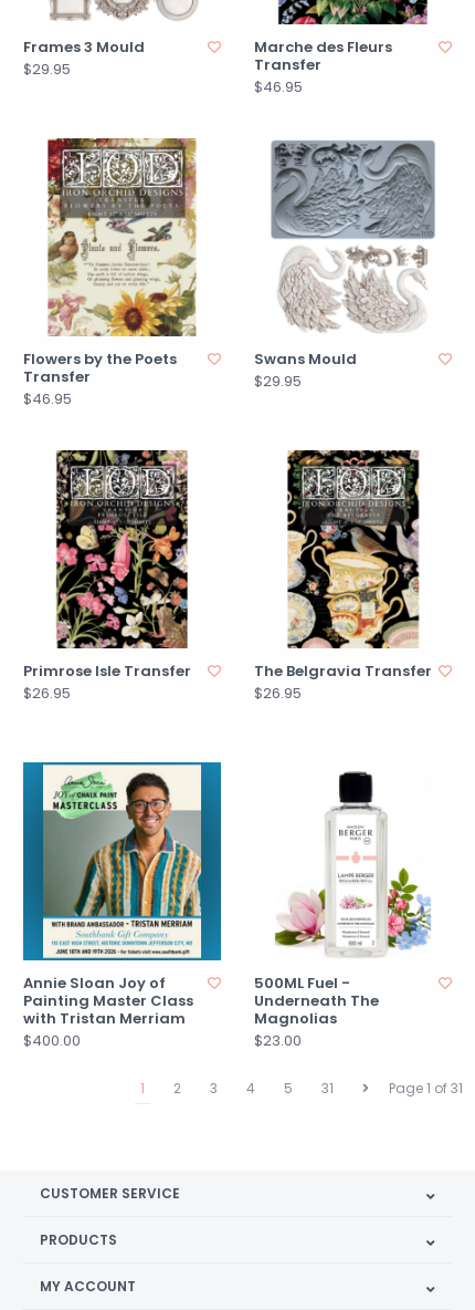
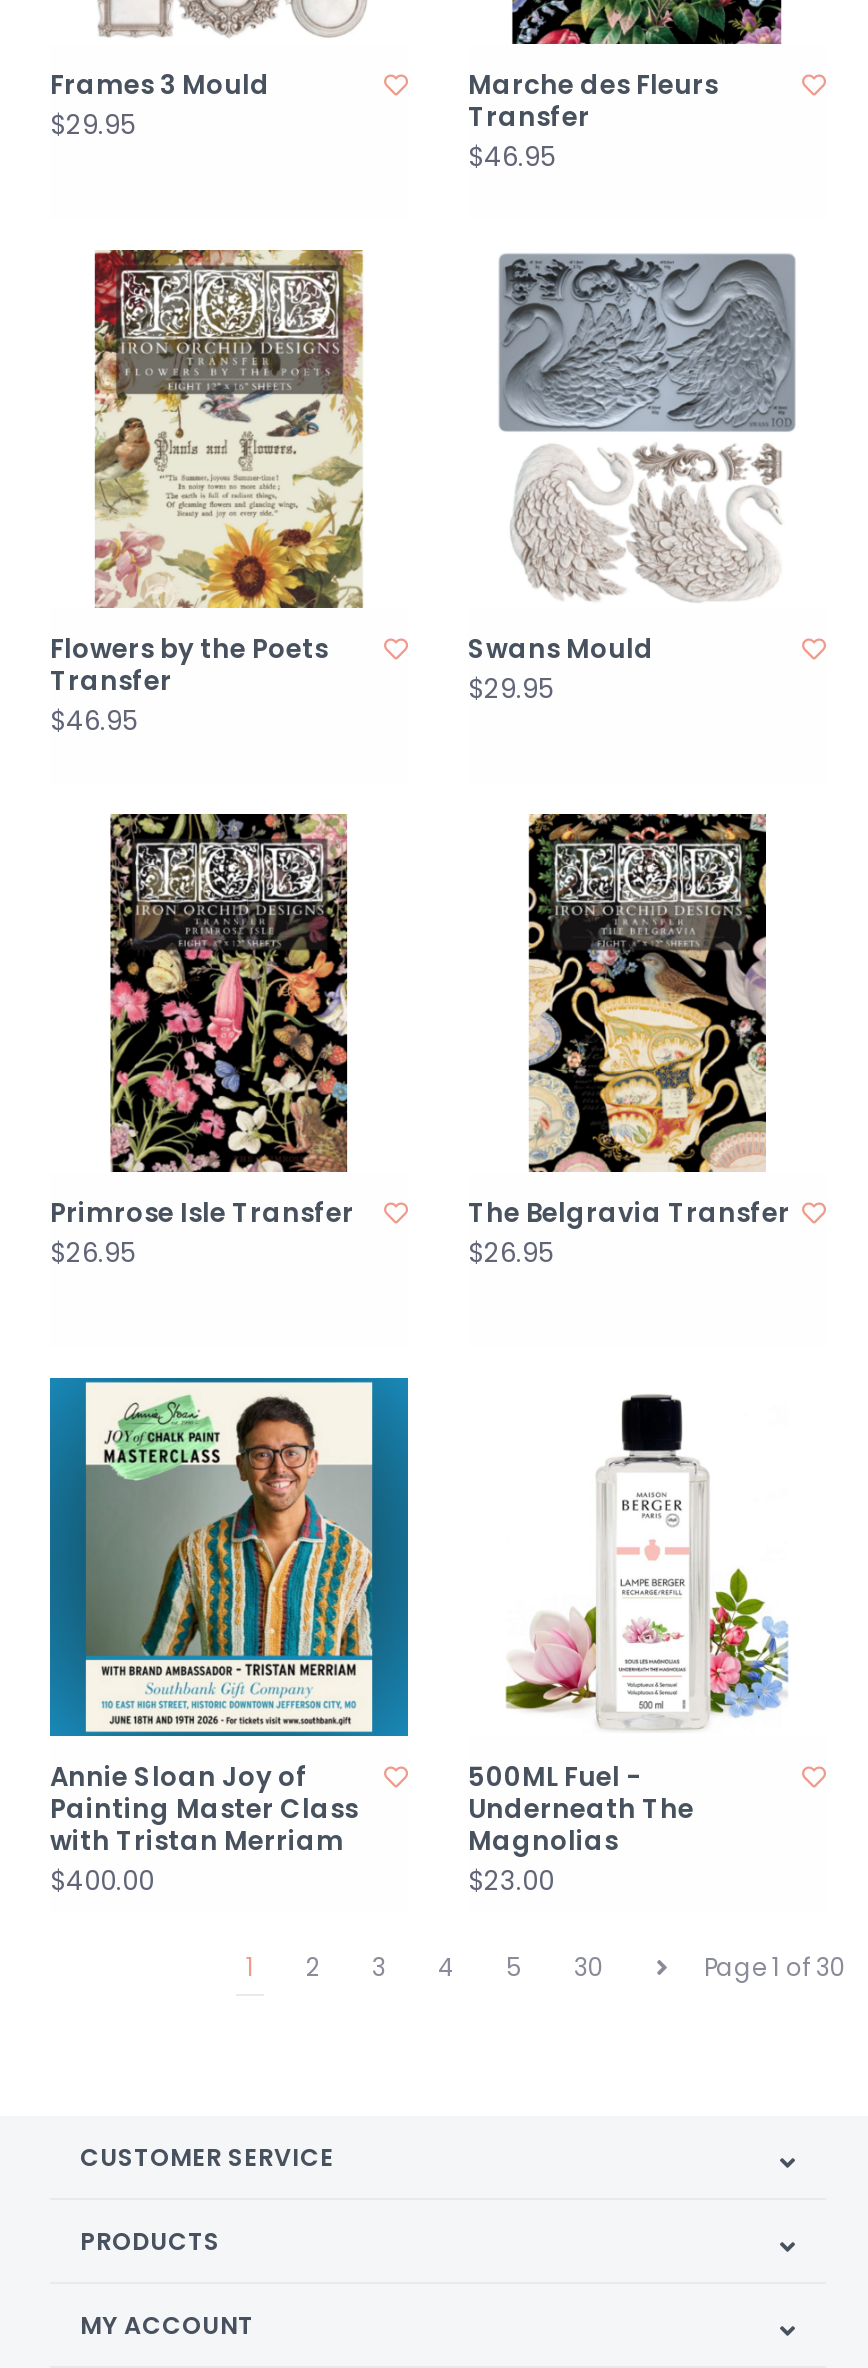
[140,1079,334,1098] 1 2 3 4 5 31 -> [246,1950,604,1984] 1 2 3 4 5 30
[389,1079,463,1098] Page 1 of 31 -> [704,1950,846,1984] Page 1 of 30

